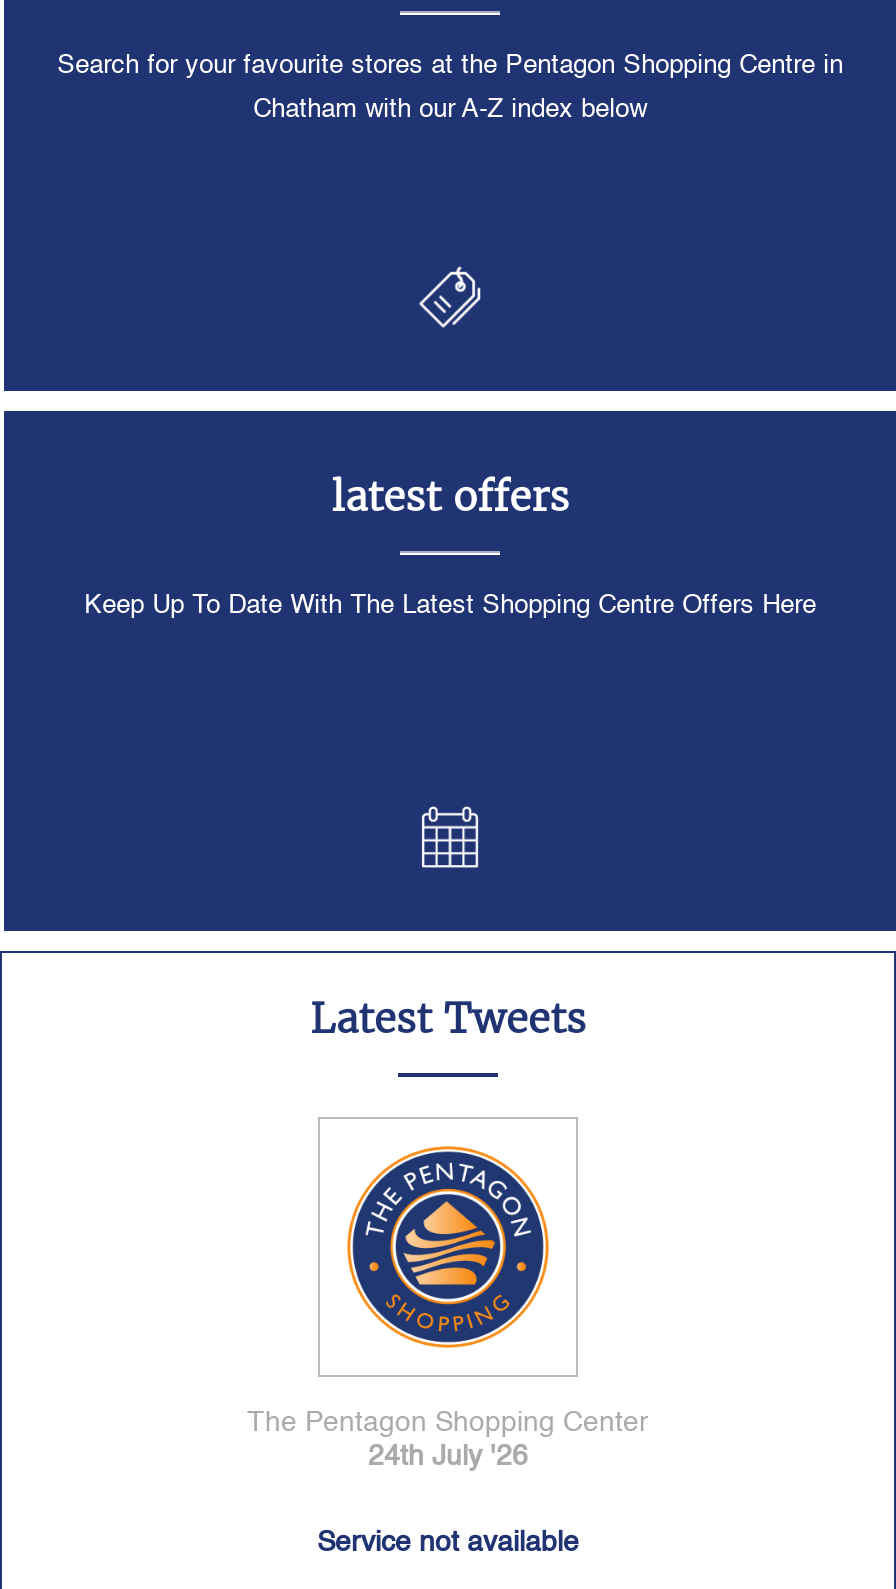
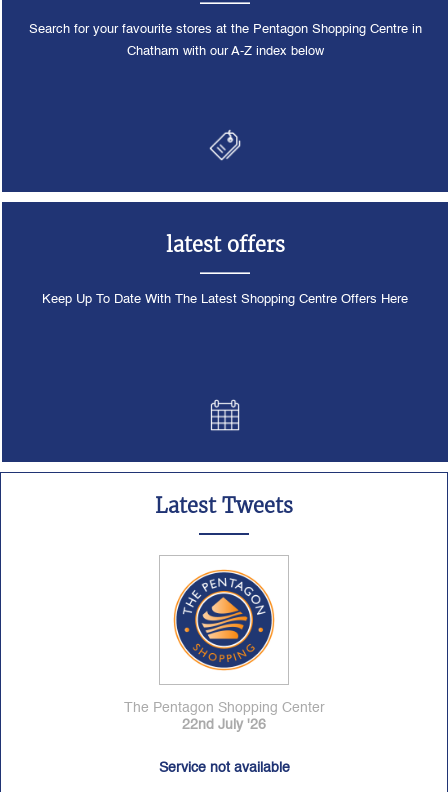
[368,1443,528,1471] 24th July '26 -> [182,718,266,732] 22nd July '26

